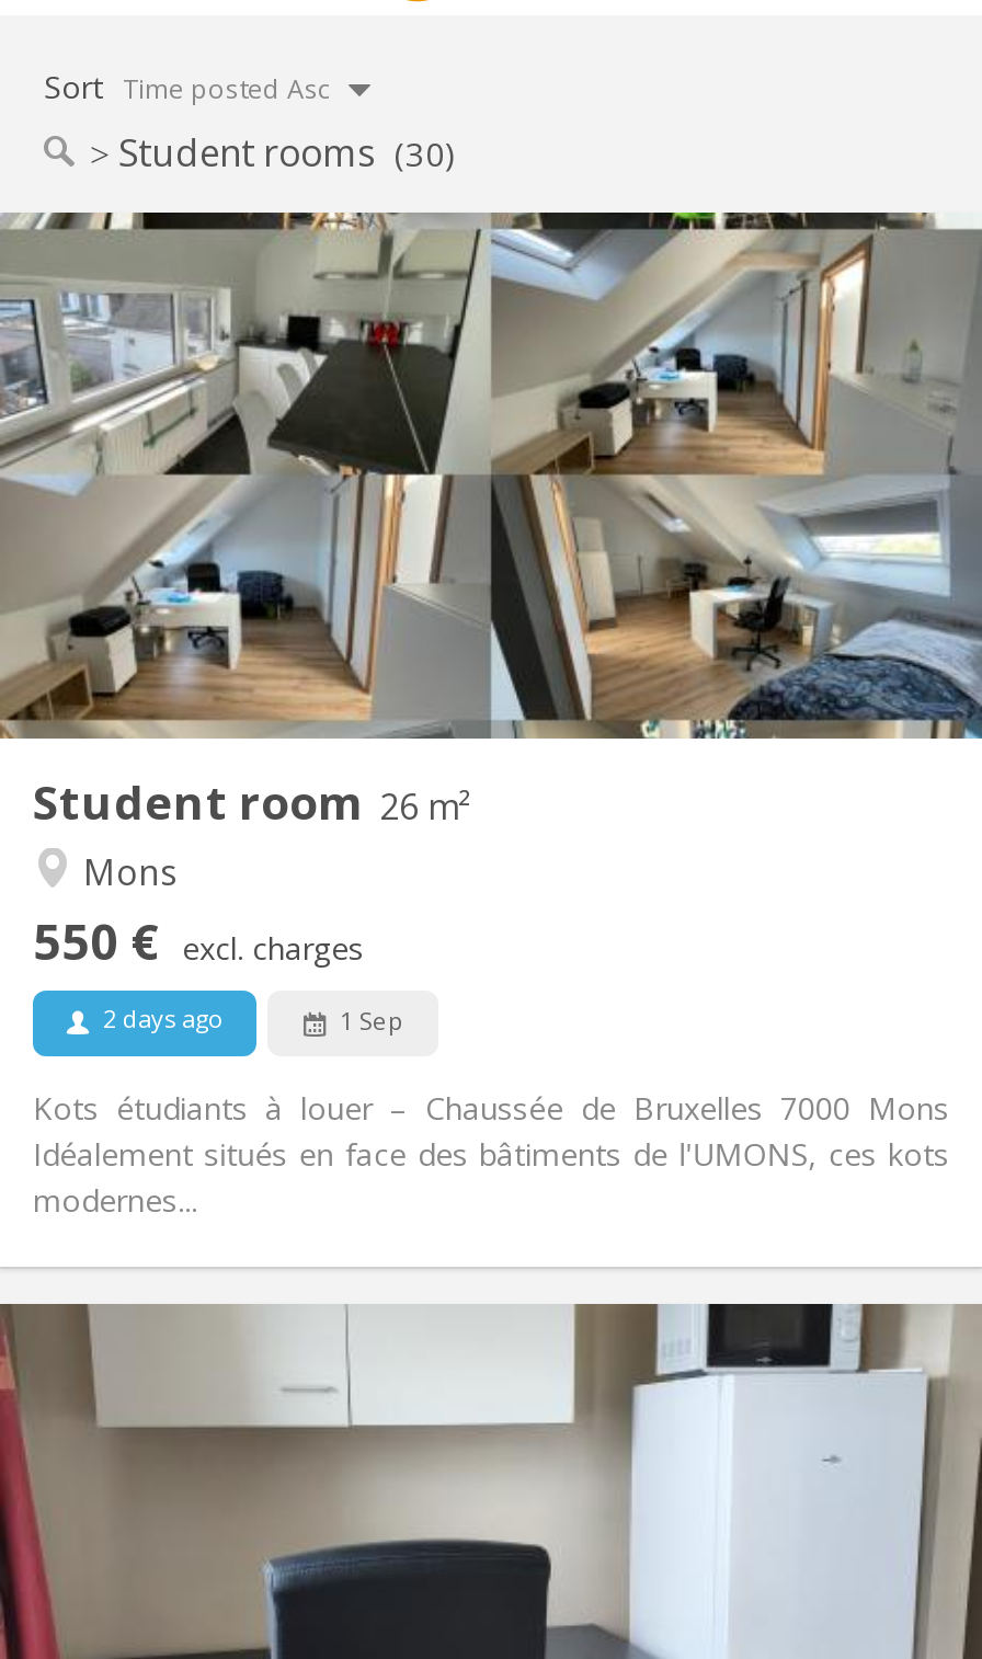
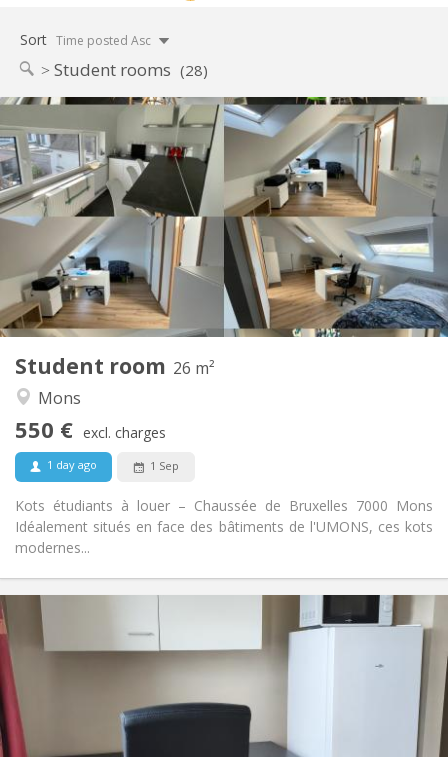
[118,127,456,177] Student rooms (30) -> [54,58,208,81] Student rooms (28)
[96,1003,224,1036] 2 days ago -> [44,457,97,472] 1 day ago

